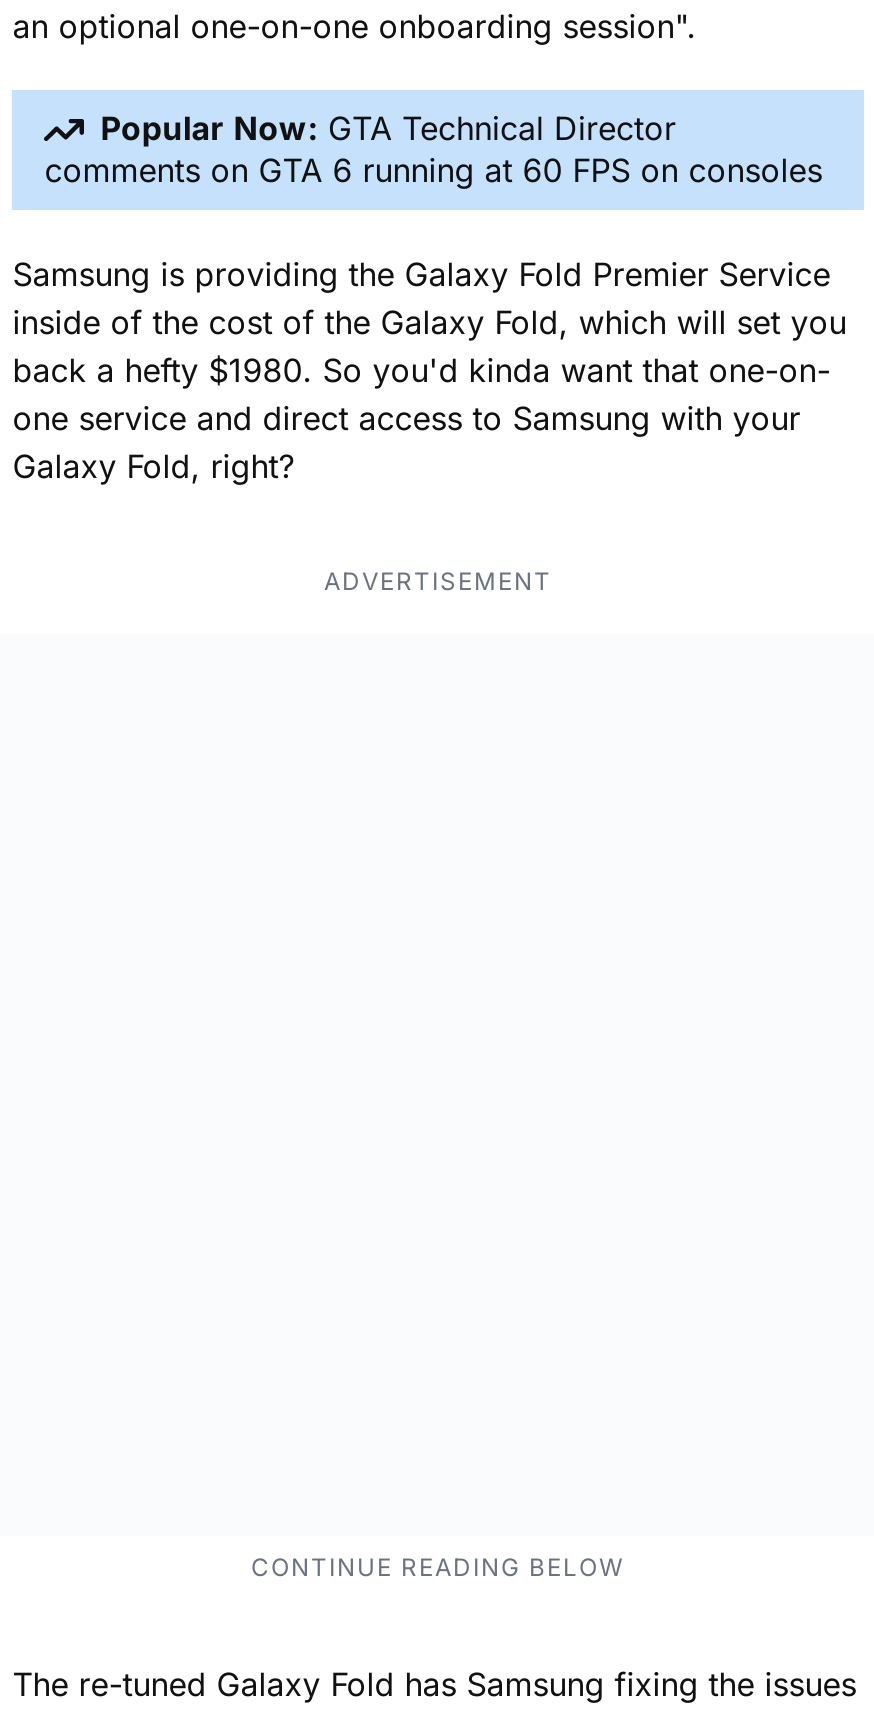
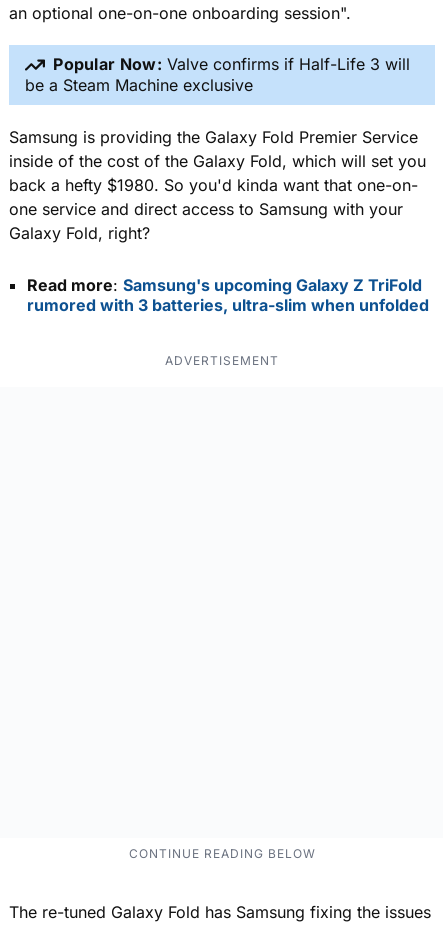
[44,107,822,191] Popular Now: GTA Technical Director | comments on GTA 6 running at 60 FPS on consoles -> [25,54,410,95] Popular Now: Valve confirms if Half-Life 3 will | be a Steam Machine exclusive
none -> [27,275,429,315] Read more: Samsung's upcoming Galaxy Z TriFold | rumored with 3 batteries, ultra-slim when unfolded

